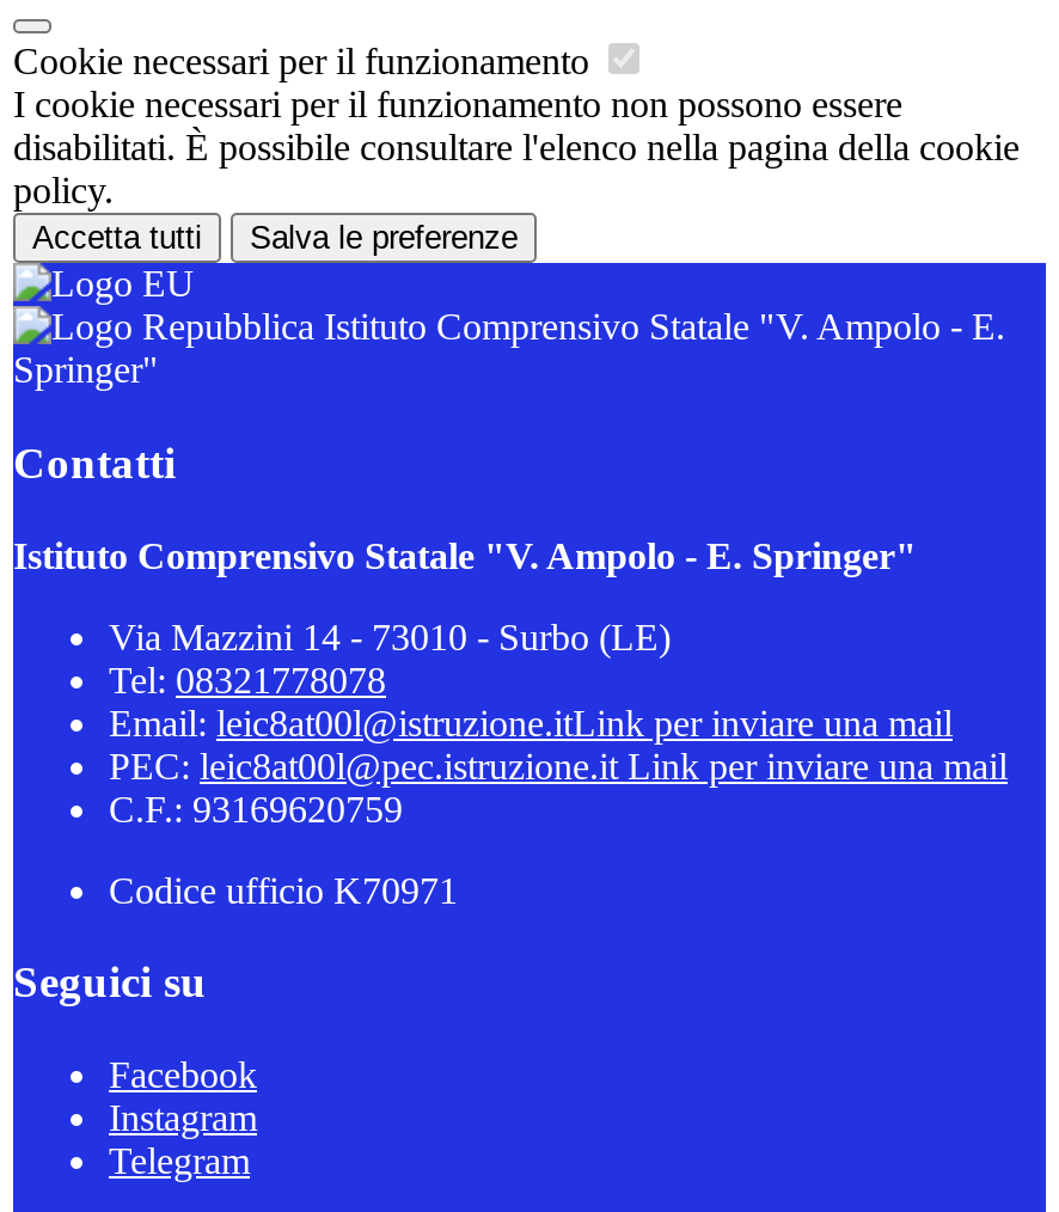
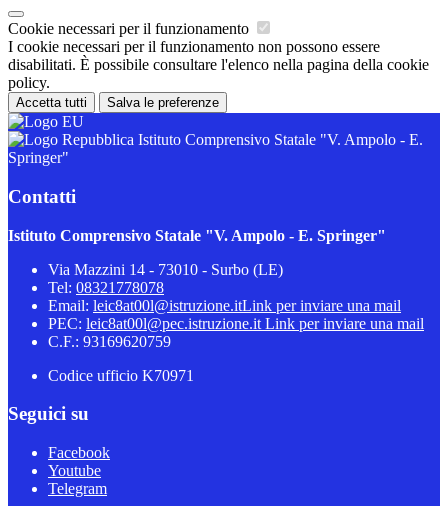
[109,1097,257,1138] Instagram -> [48,462,101,479] Youtube

